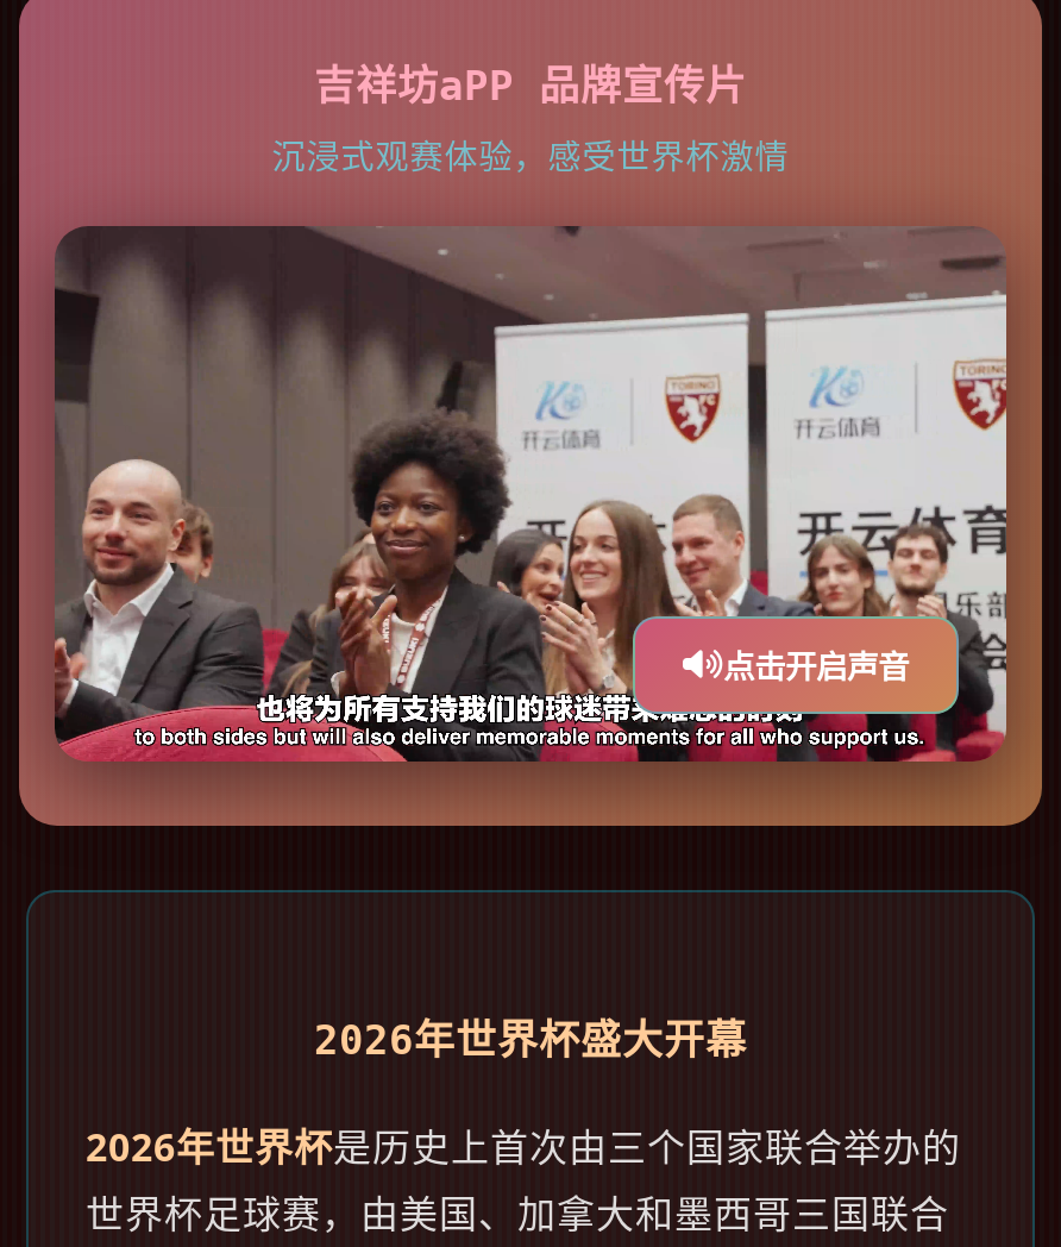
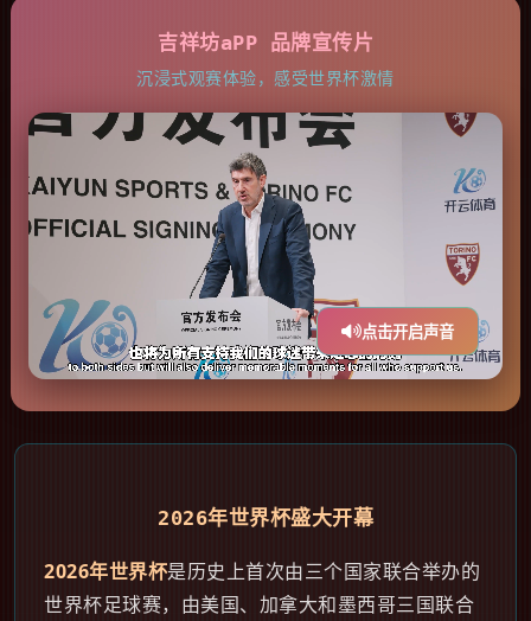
[52,224,1006,764] [image] -> [27,111,504,380] [image]

